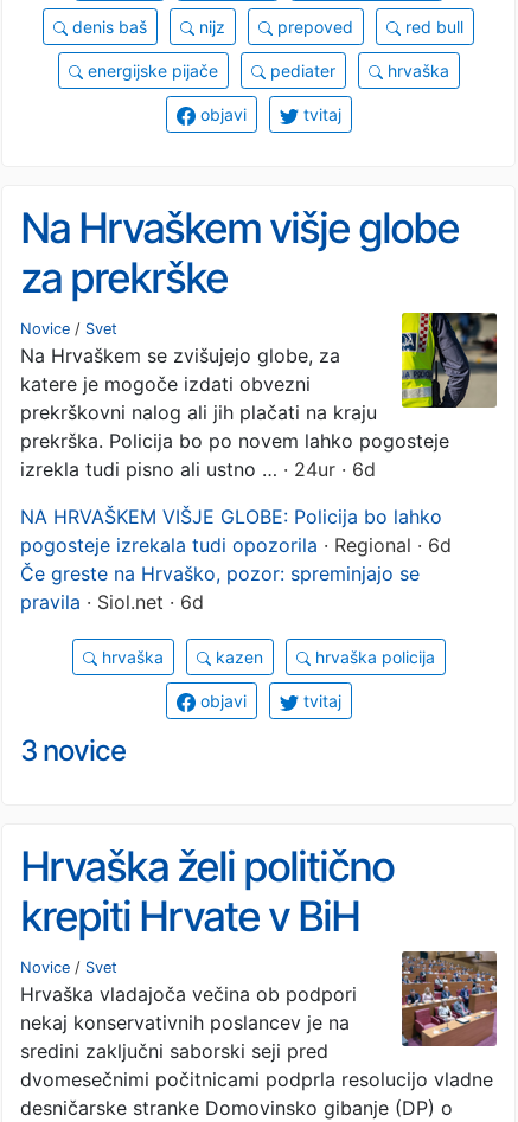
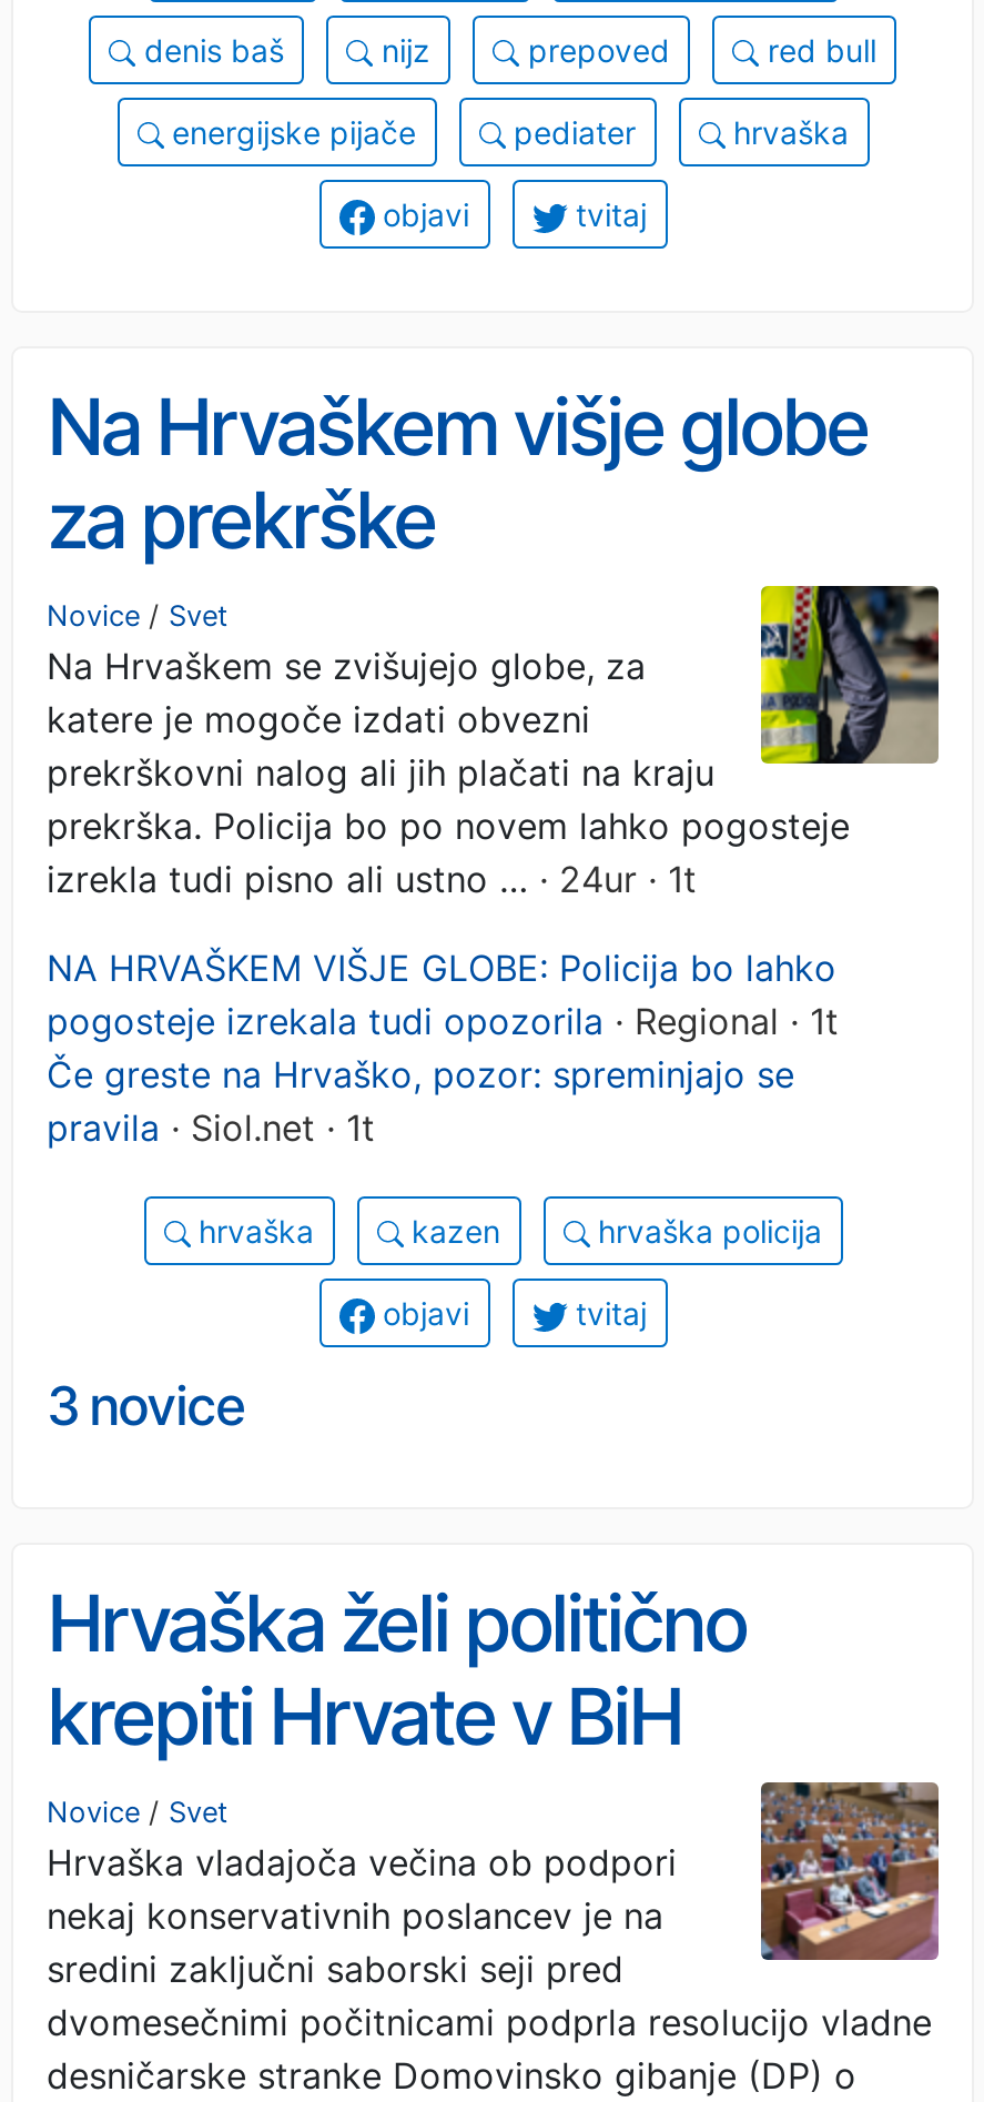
[20,457,376,481] izrekla tudi pisno ali ustno … · 24ur · 6d -> [47,856,697,900] izrekla tudi pisno ali ustno … · 24ur · 1t
[20,533,452,556] pogosteje izrekala tudi opozorila · Regional · 6d -> [47,998,839,1042] pogosteje izrekala tudi opozorila · Regional · 1t
[20,590,204,613] pravila · Siol.net · 6d -> [47,1104,375,1149] pravila · Siol.net · 1t

